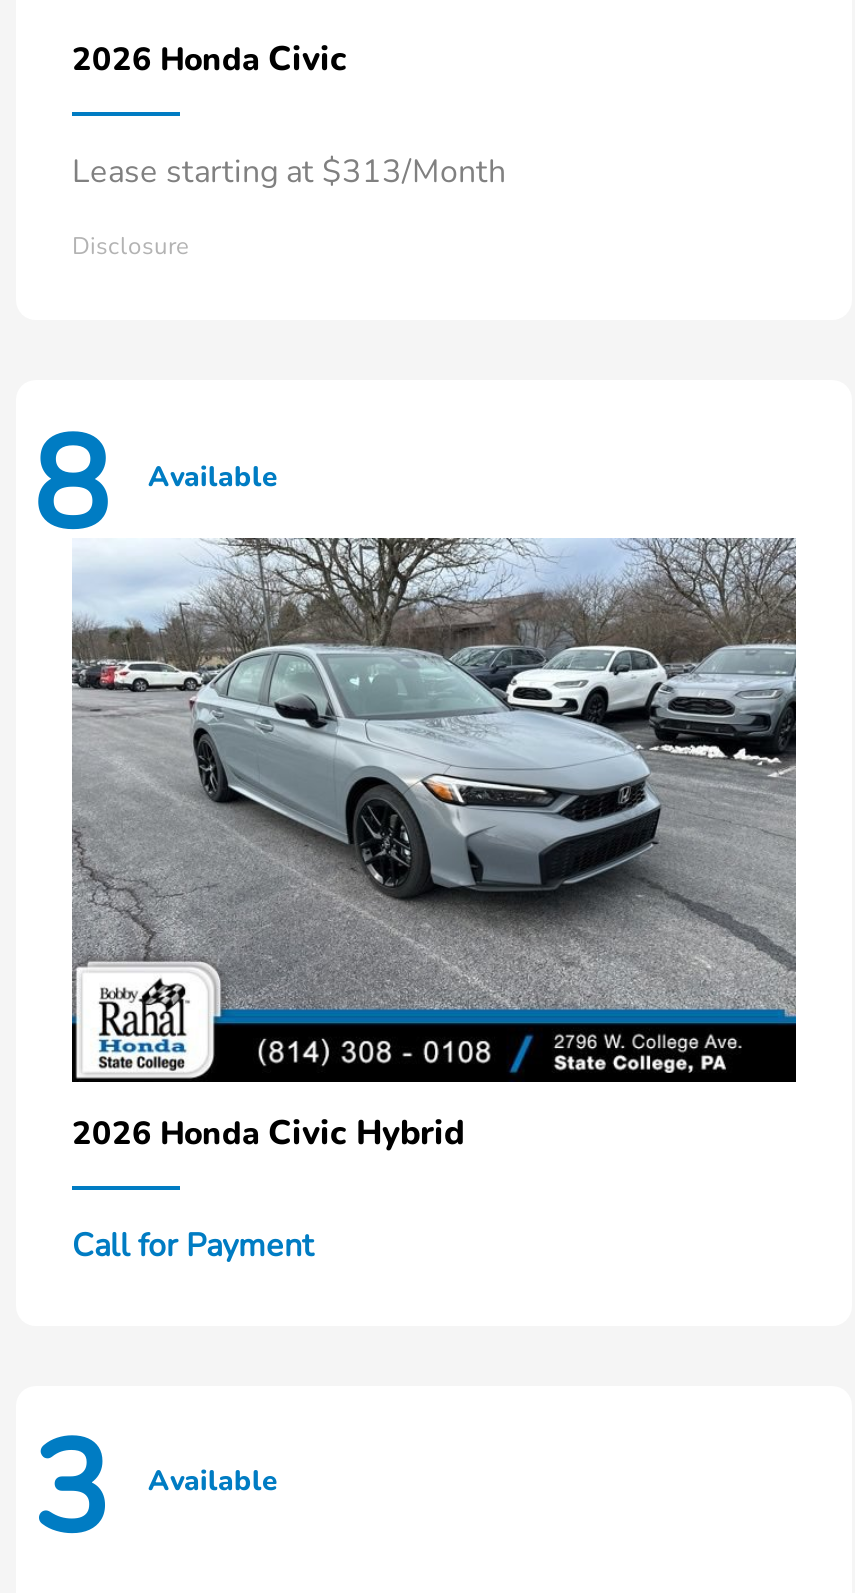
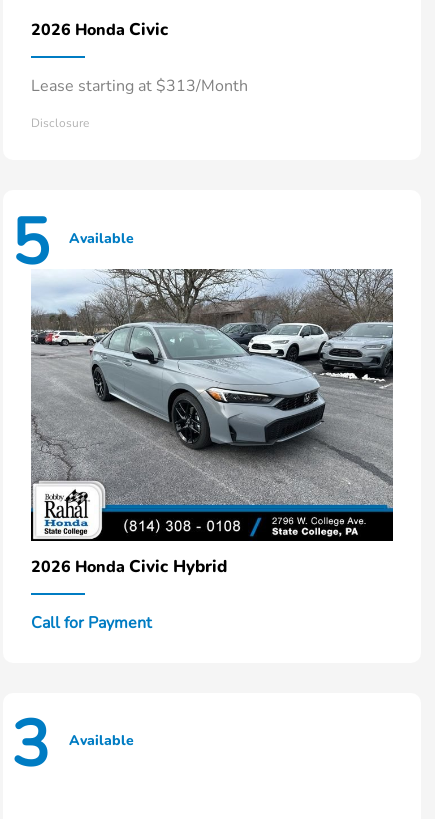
[32,397,278,573] 8 Available -> [11,199,134,287] 5 Available

